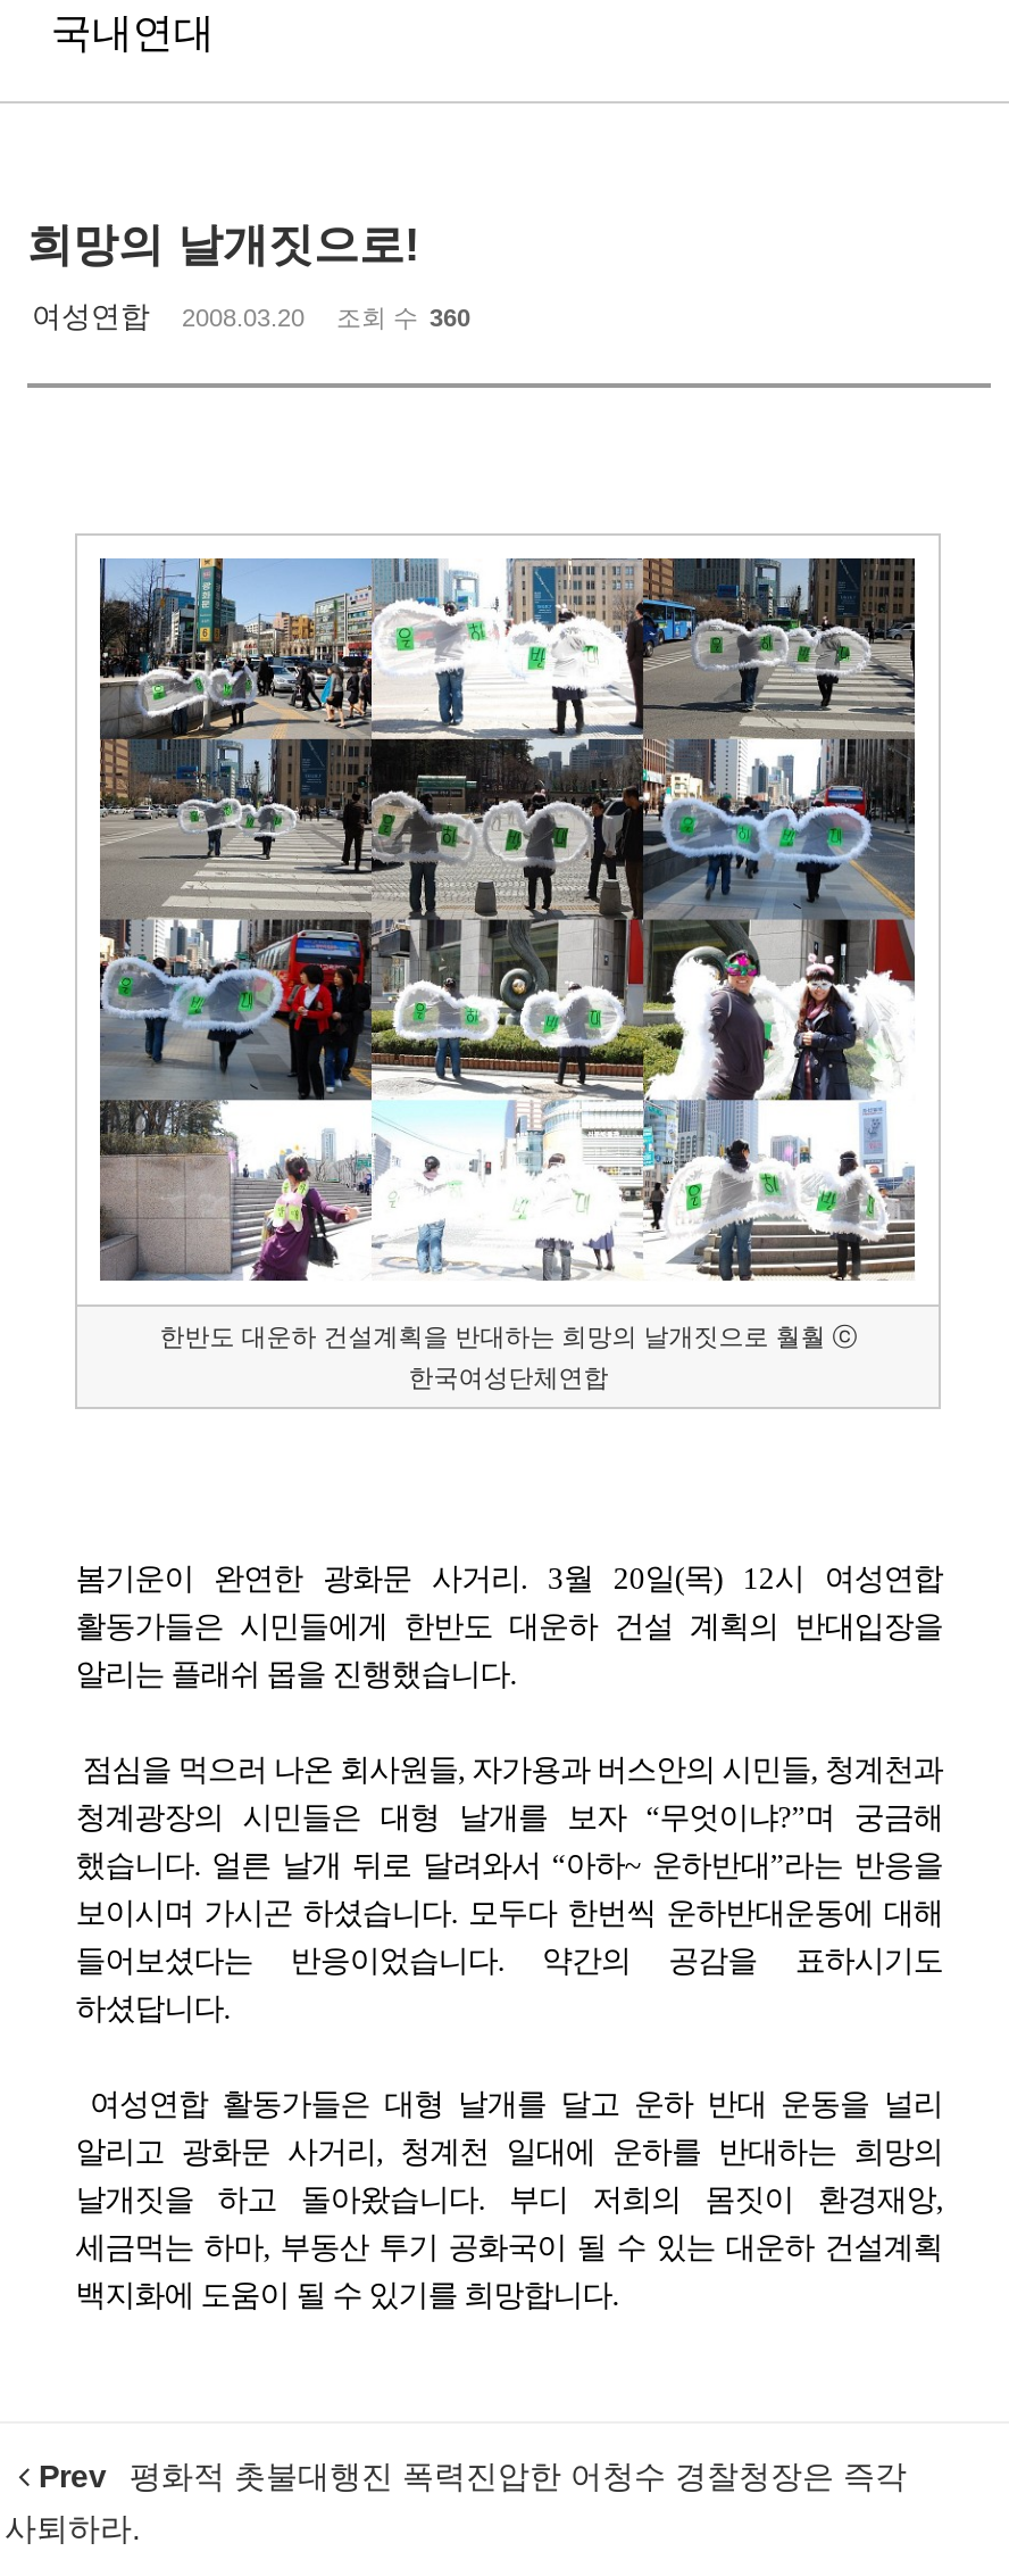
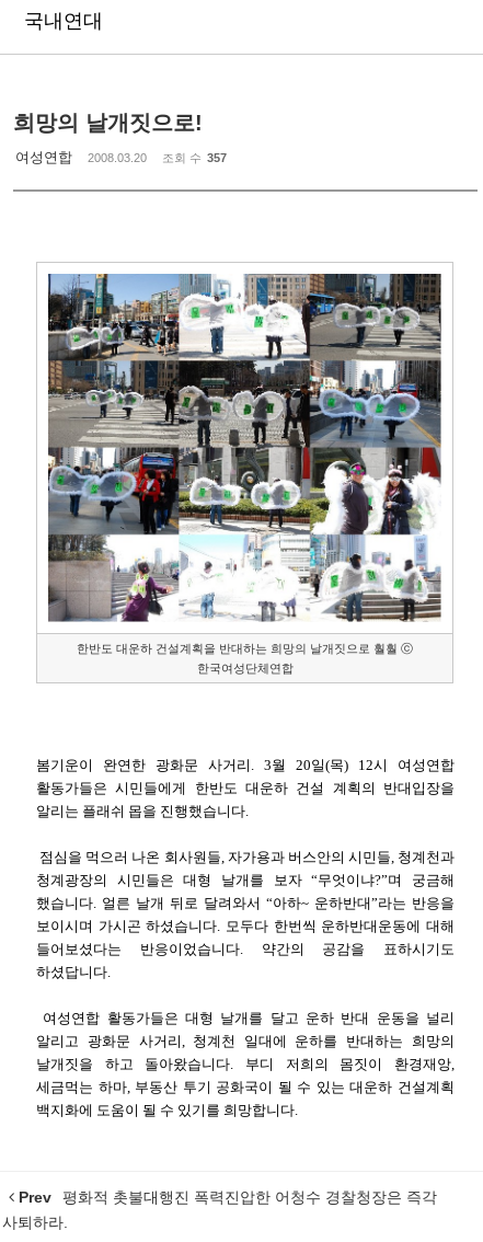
[32,299,470,333] 여성연합 2008.03.20 조회 수 360 -> [15,149,227,165] 여성연합 2008.03.20 조회 수 357

